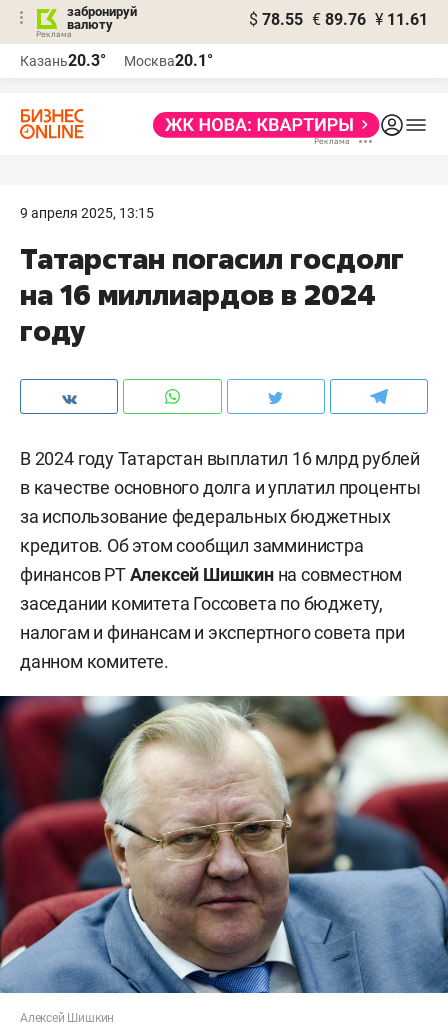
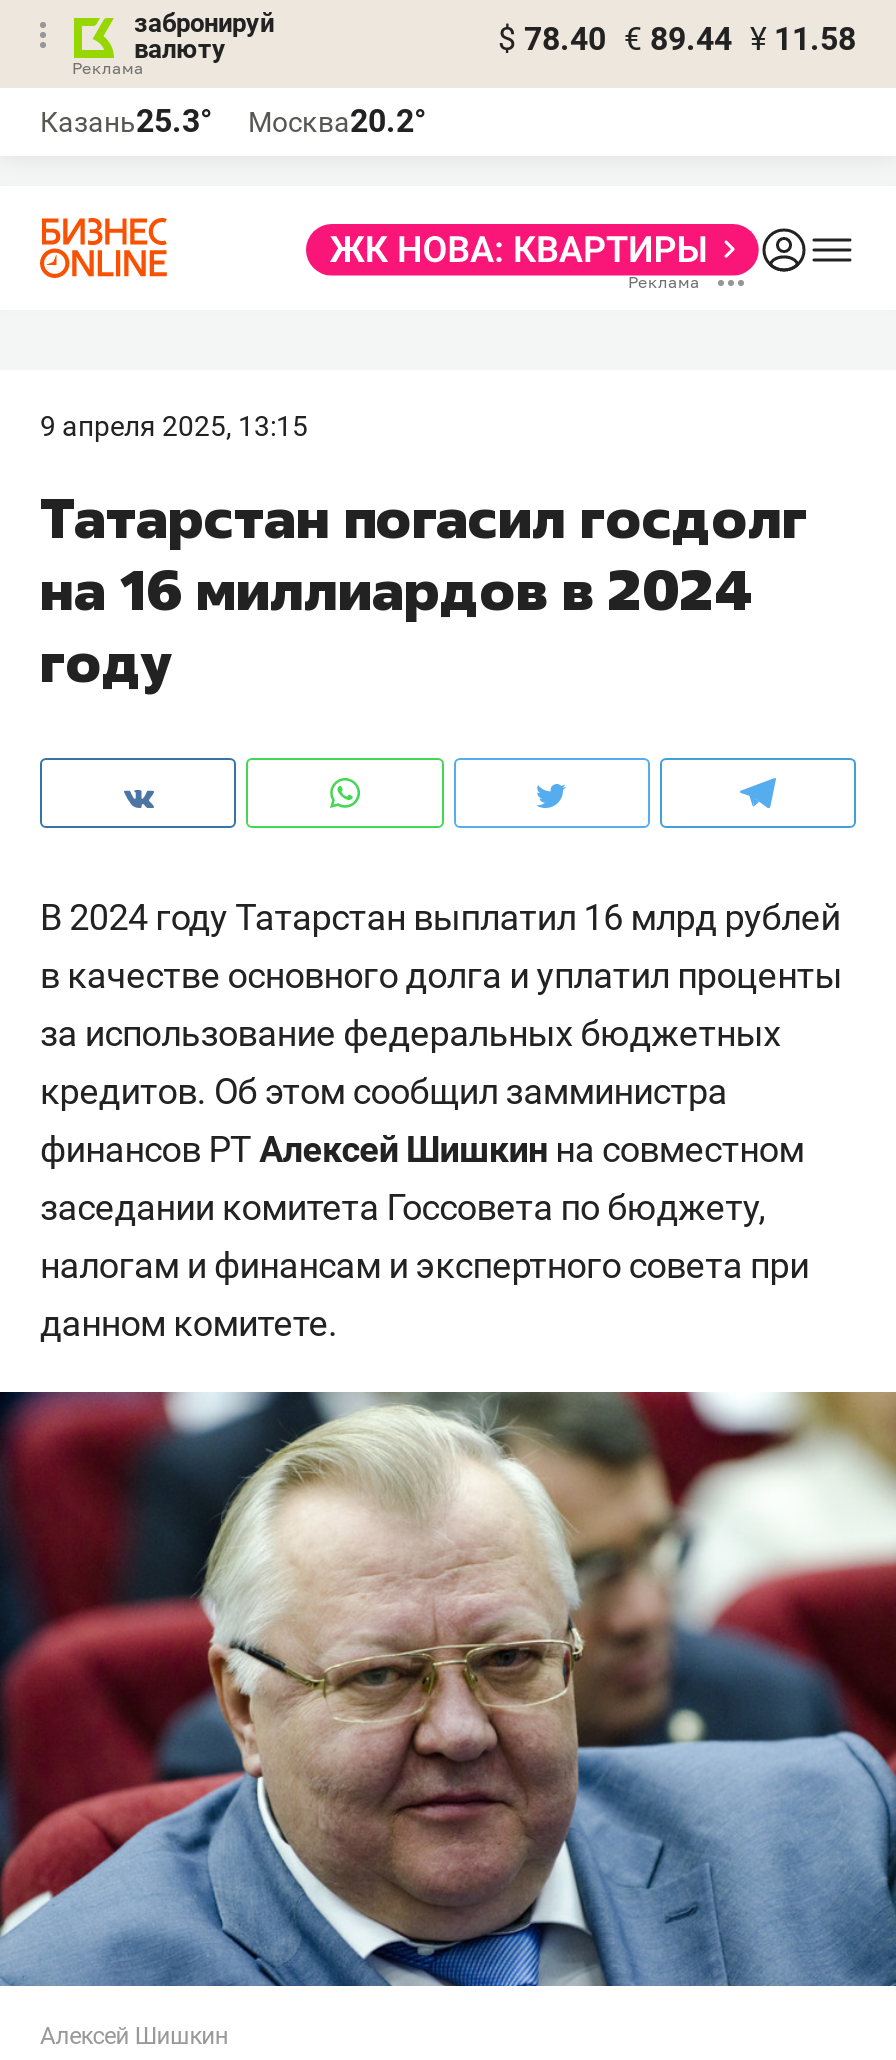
[249,10,428,29] $ 78.55 € 89.76 ¥ 11.61 -> [498,20,856,58] $ 78.40 € 89.44 ¥ 11.58
[20,51,106,70] Казань20.3° -> [40,102,212,140] Казань25.3°
[124,51,213,70] Москва20.1° -> [248,102,426,140] Москва20.2°

